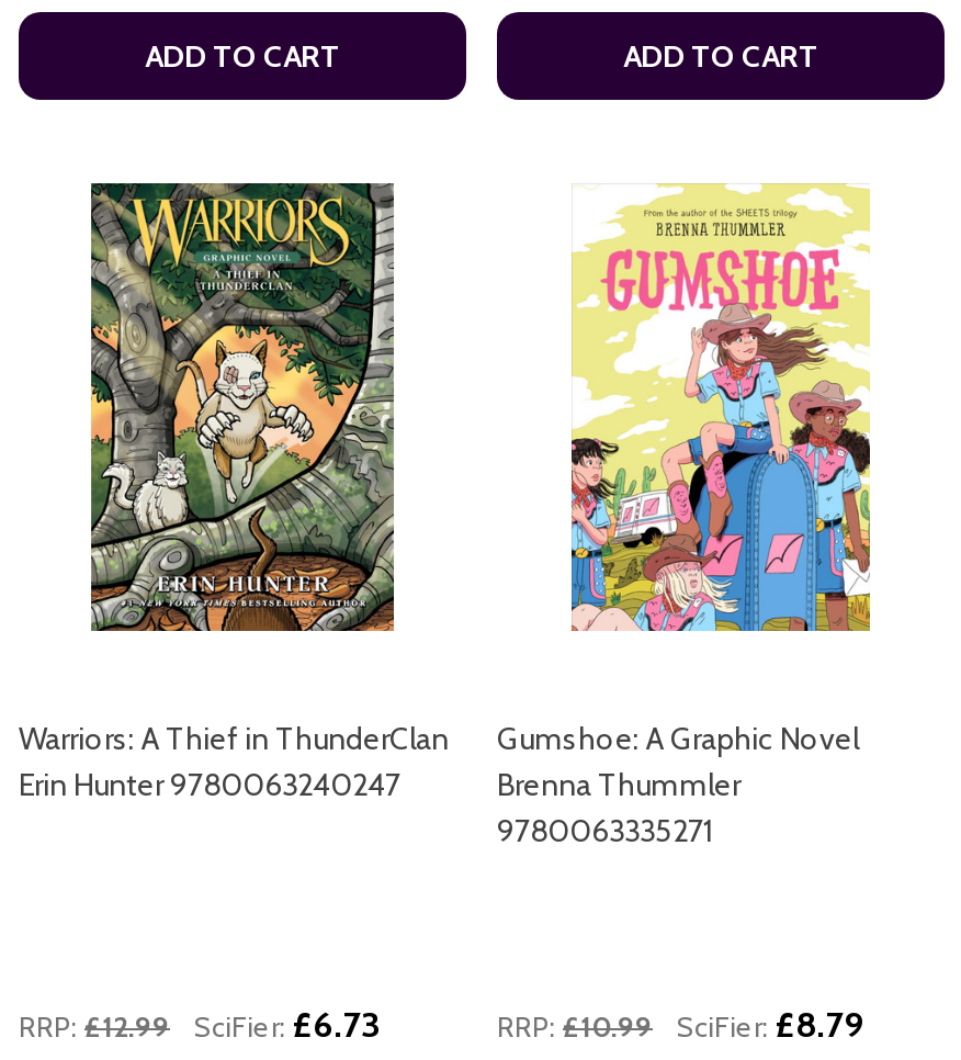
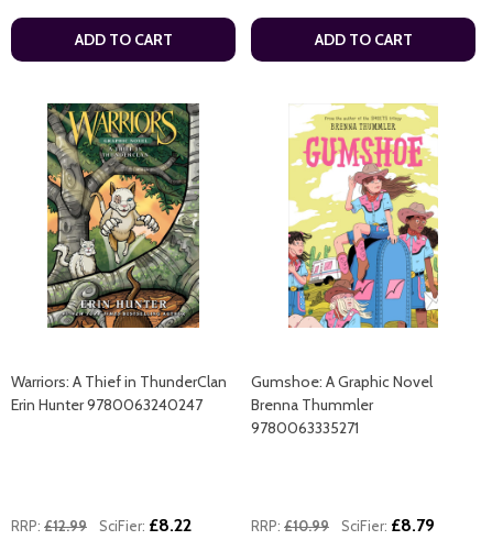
[194,1004,378,1046] SciFier: £6.73 -> [99,515,192,536] SciFier: £8.22

